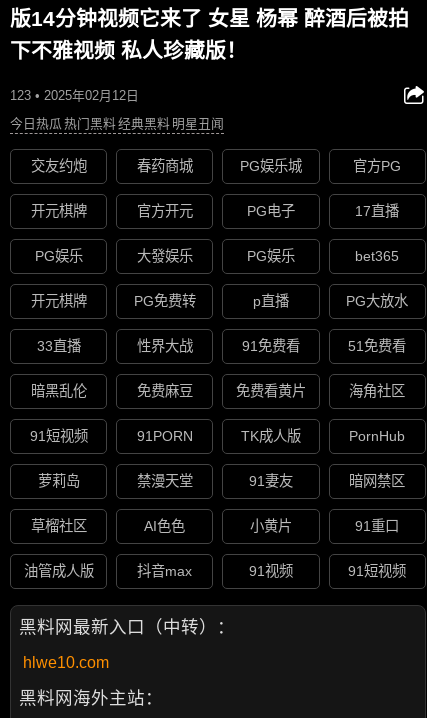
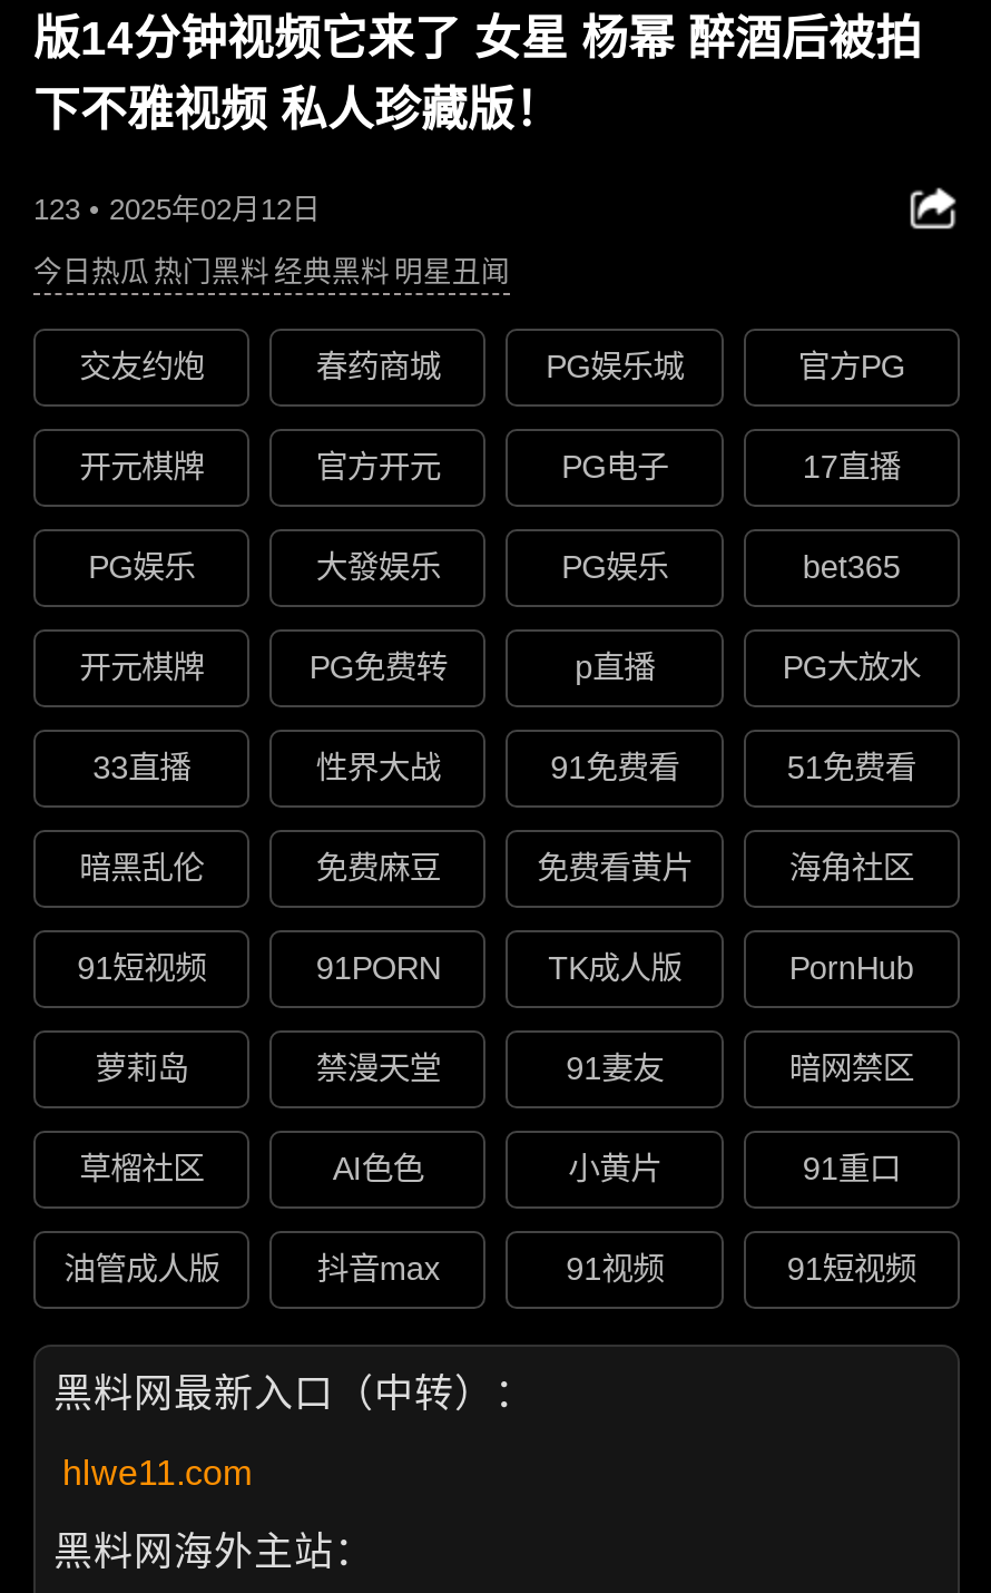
[23,654,109,671] hlwe10.com -> [62,1453,252,1491] hlwe11.com

